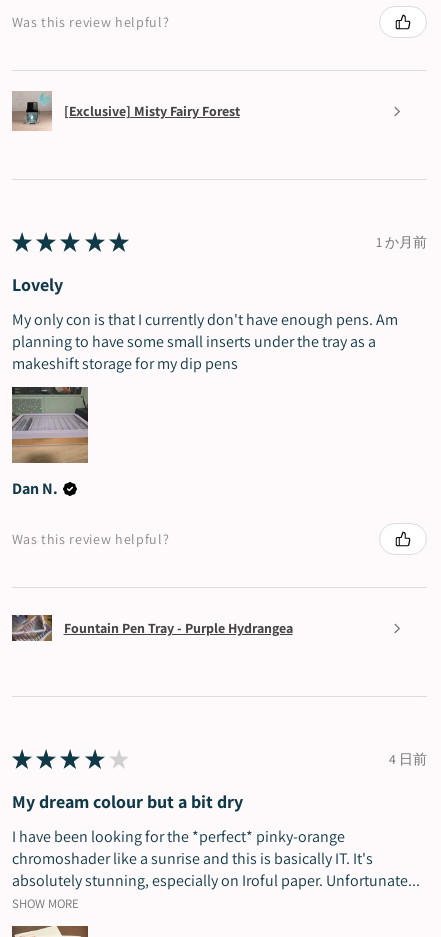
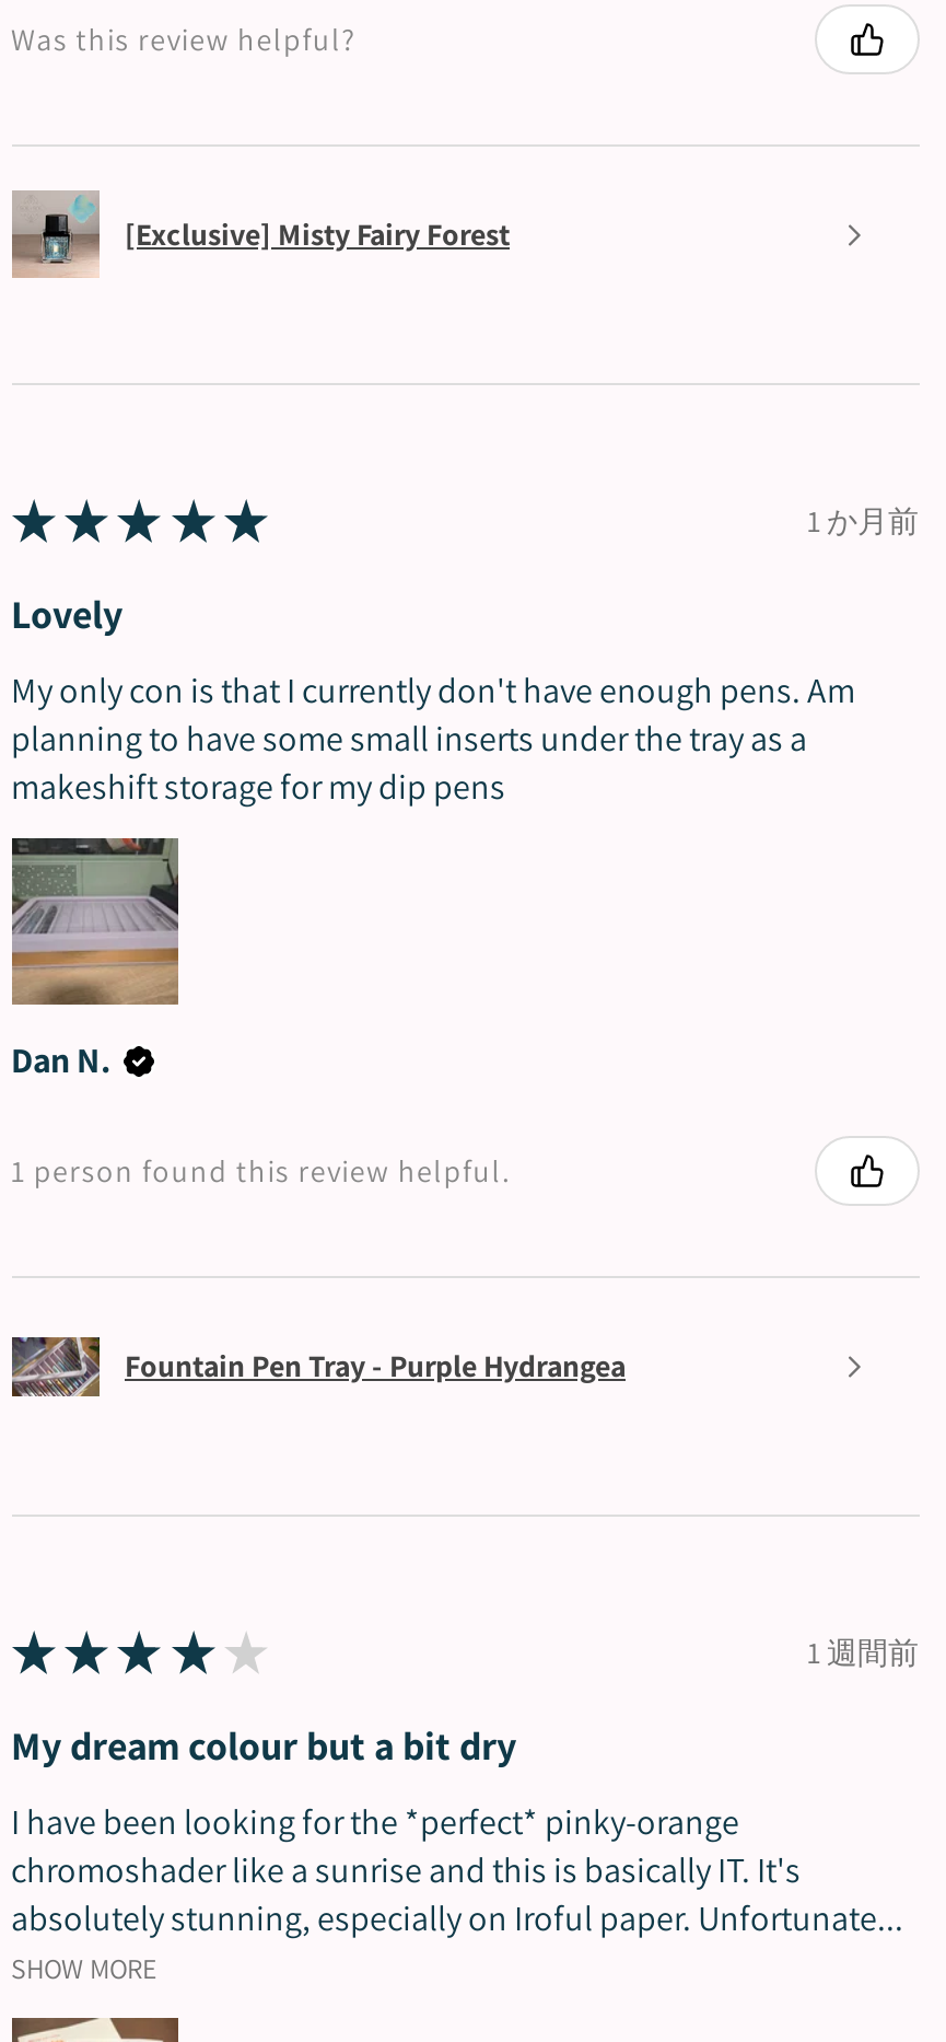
[11,530,169,548] Was this review helpful? -> [11,1151,510,1190] 1 person found this review helpful.
[388,750,426,768] 4 日前 -> [807,1632,919,1671] 1 週間前

